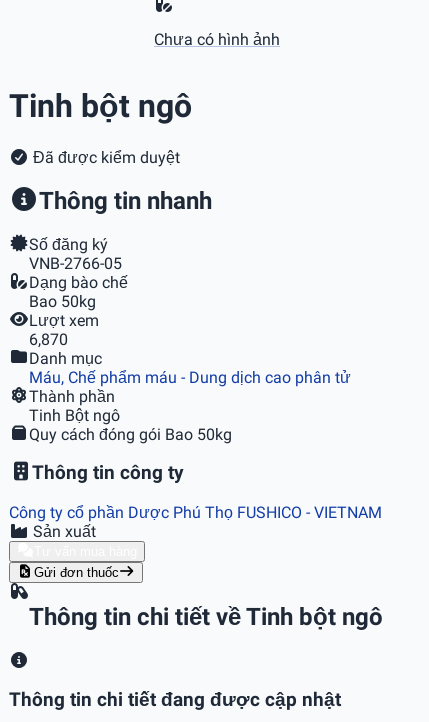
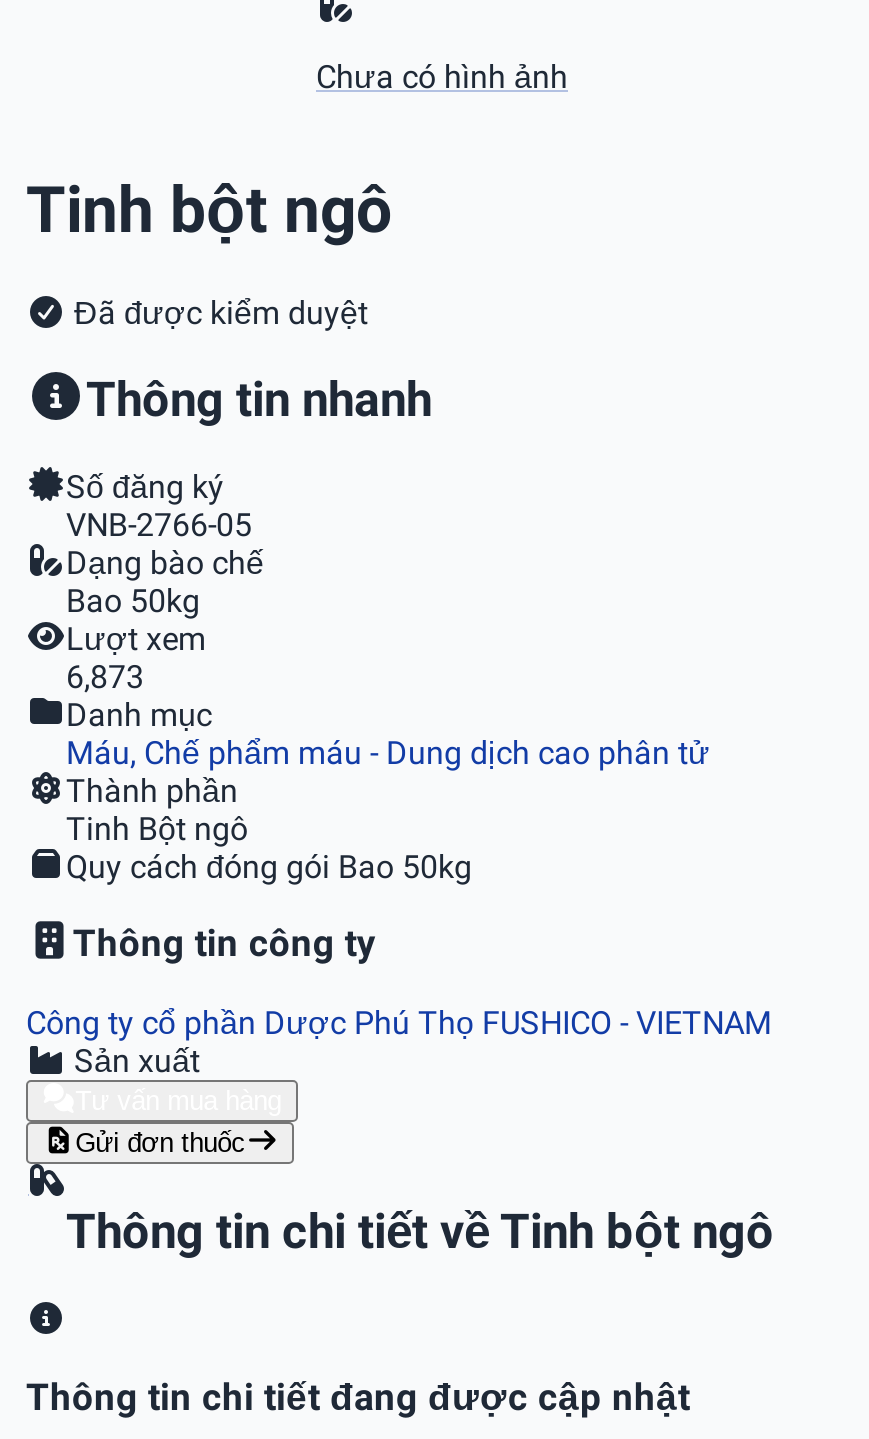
[29,330,68,349] 6,870 -> [66,657,144,695] 6,873

